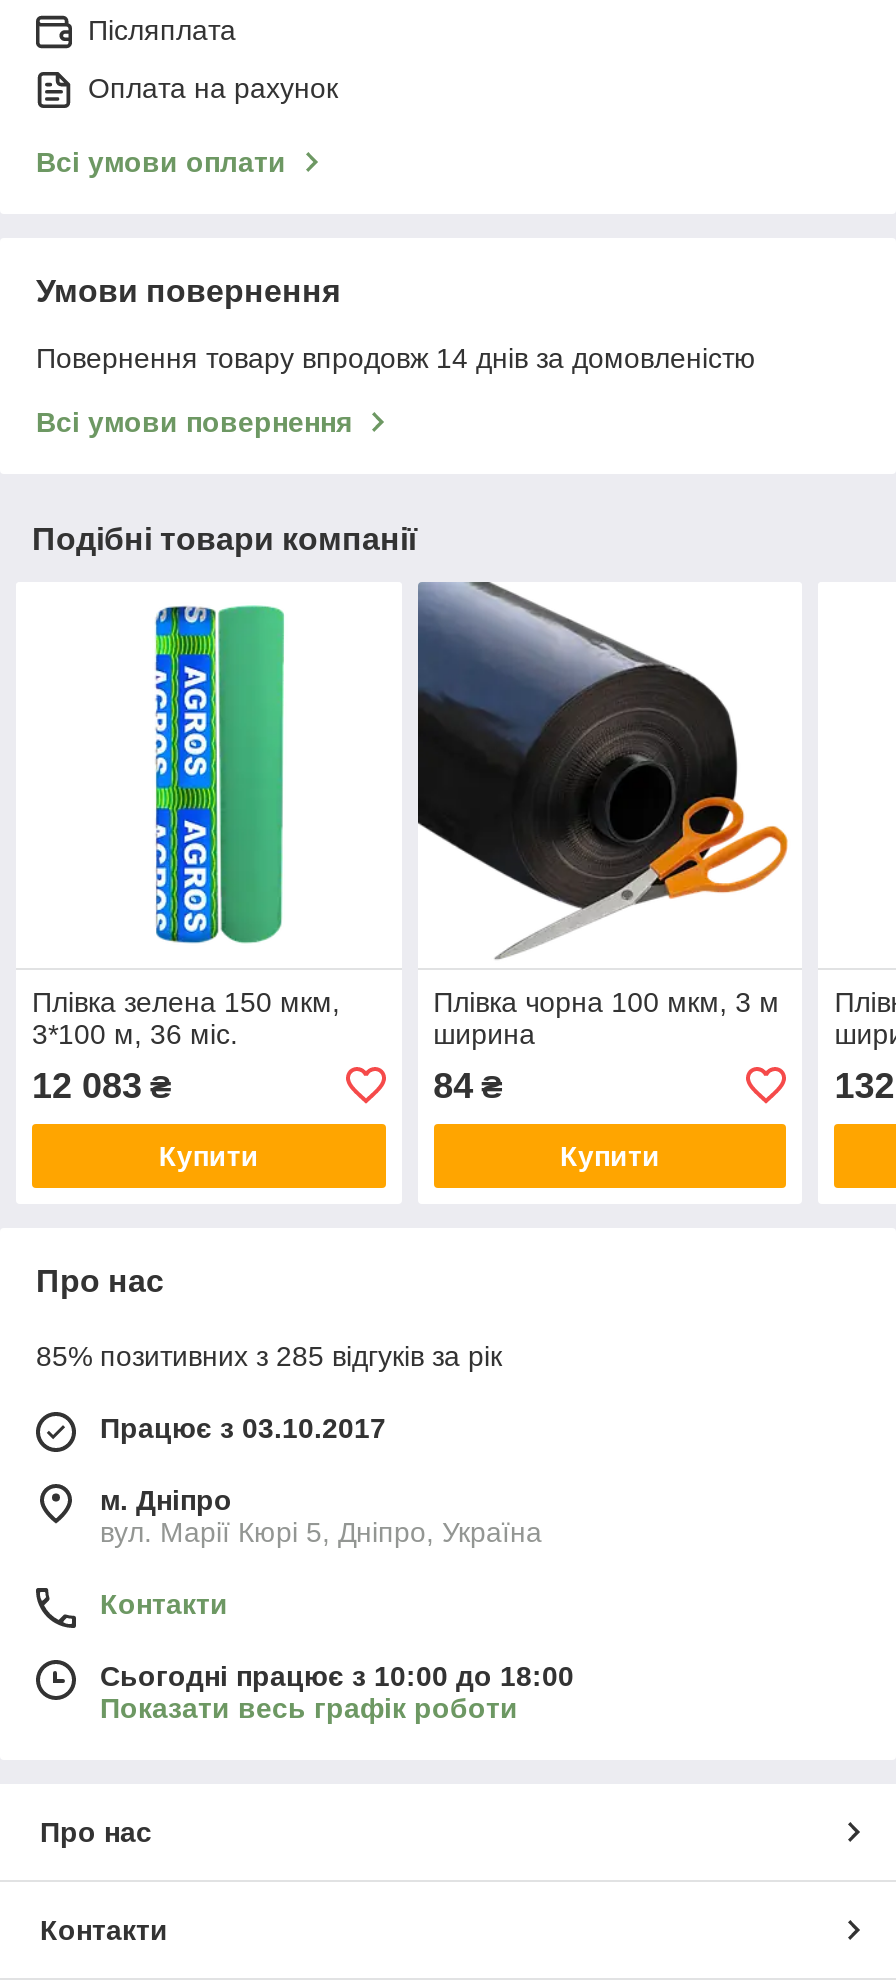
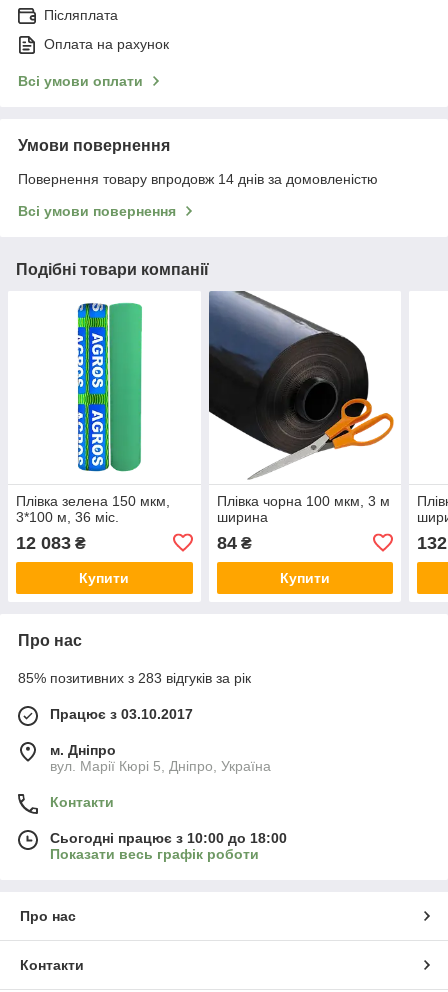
[36,1340,502,1372] 85% позитивних з 285 відгуків за рік -> [18,670,251,686] 85% позитивних з 283 відгуків за рік

